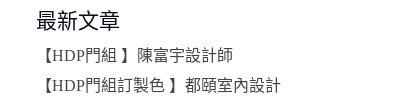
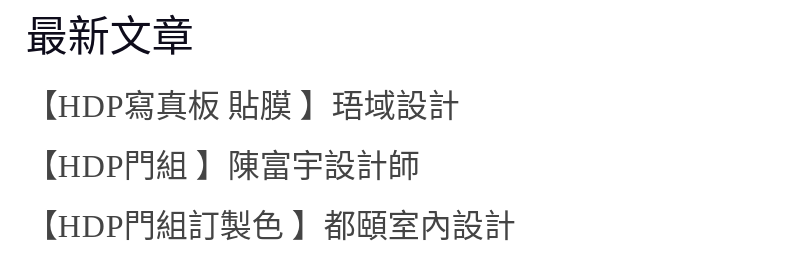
none -> [26,90,460,124] 【HDP寫真板 貼膜 】珸域設計

